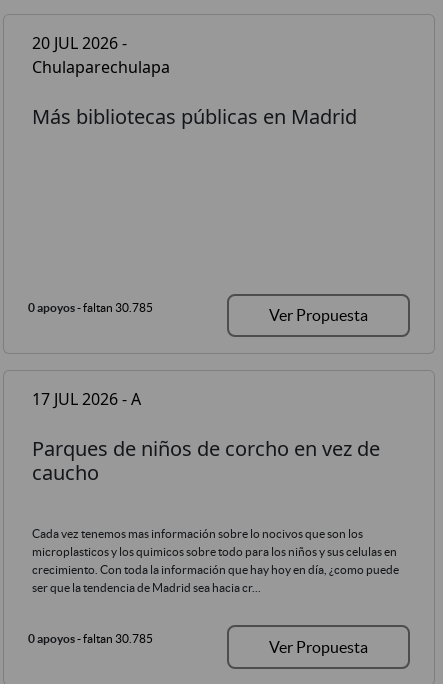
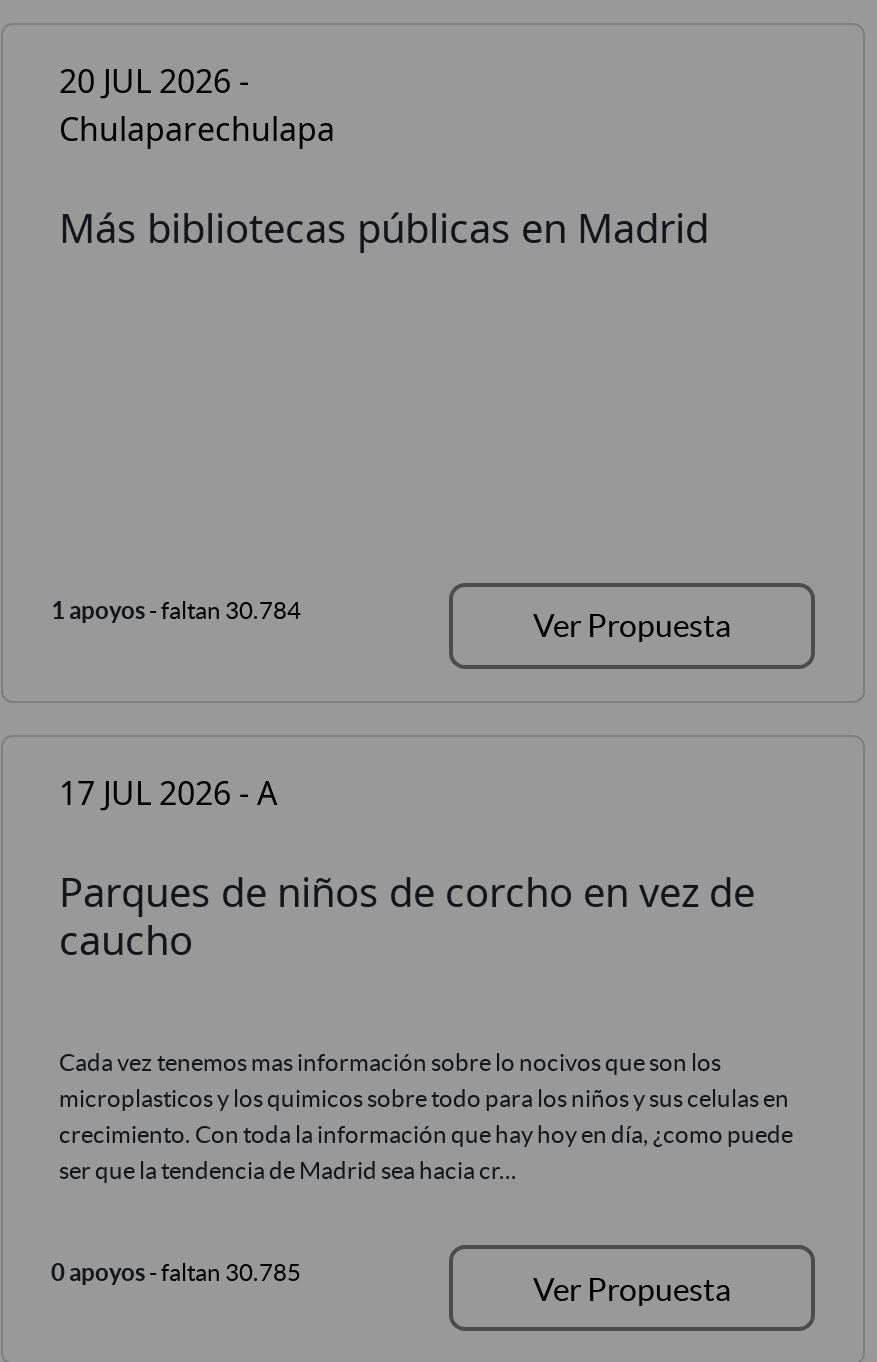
[28,301,153,314] 0 apoyos - faltan 30.785 -> [51,596,301,622] 1 apoyos - faltan 30.784

